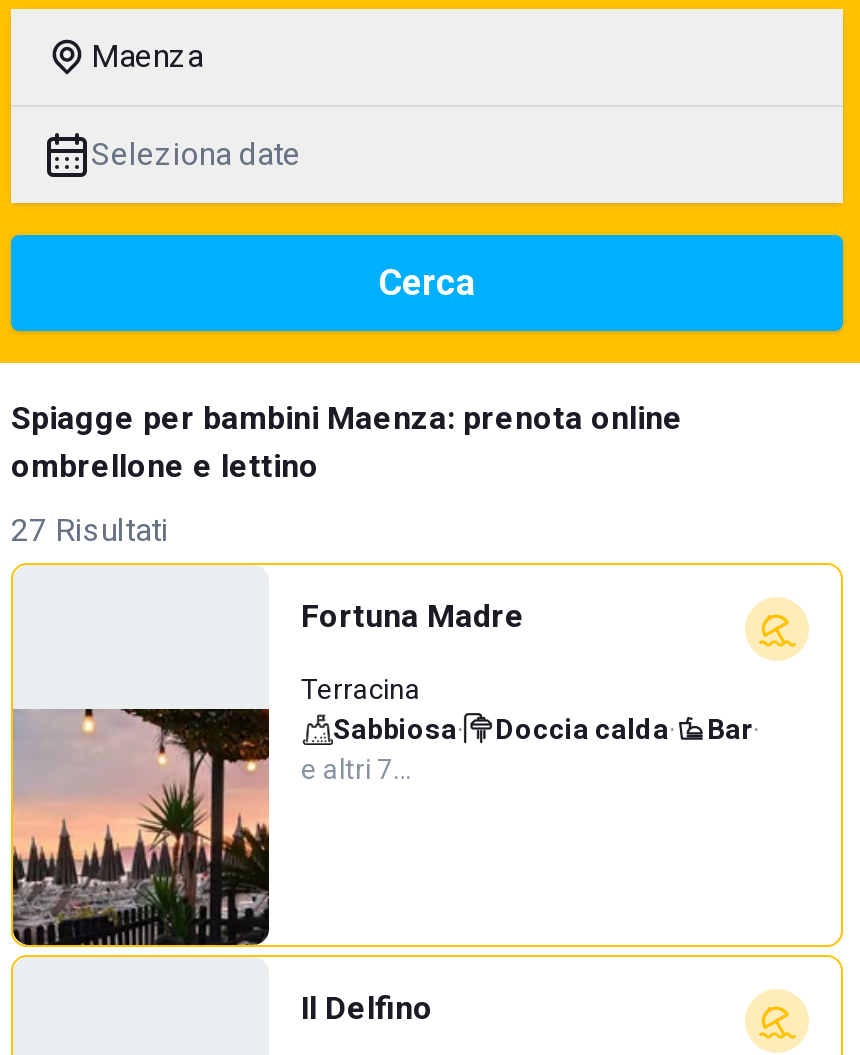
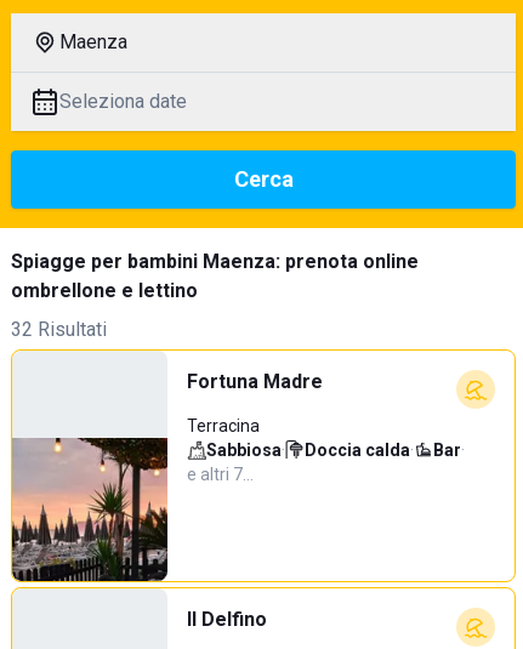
[11,511,169,549] 27 Risultati -> [11,318,107,341] 32 Risultati

